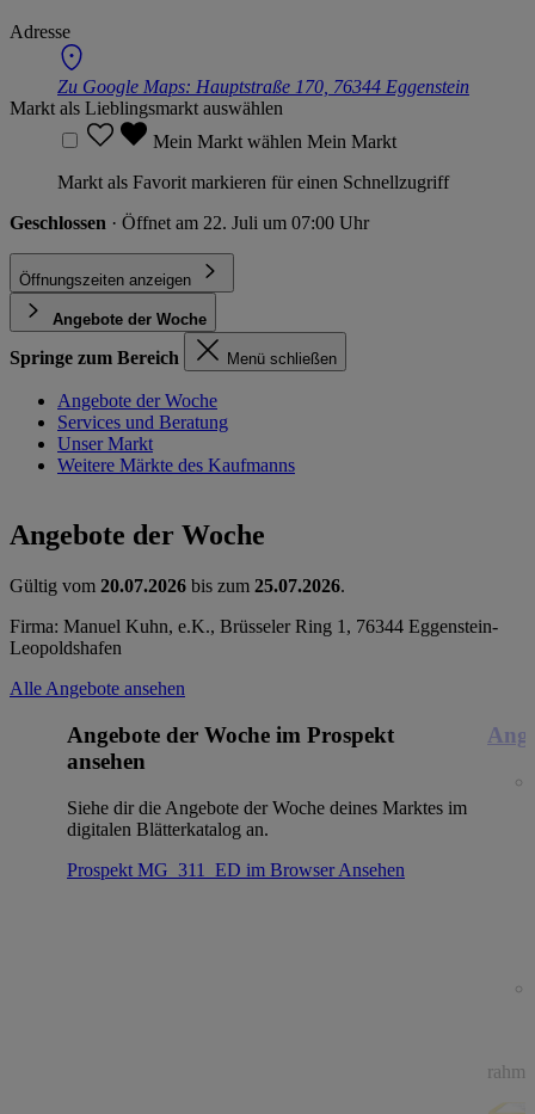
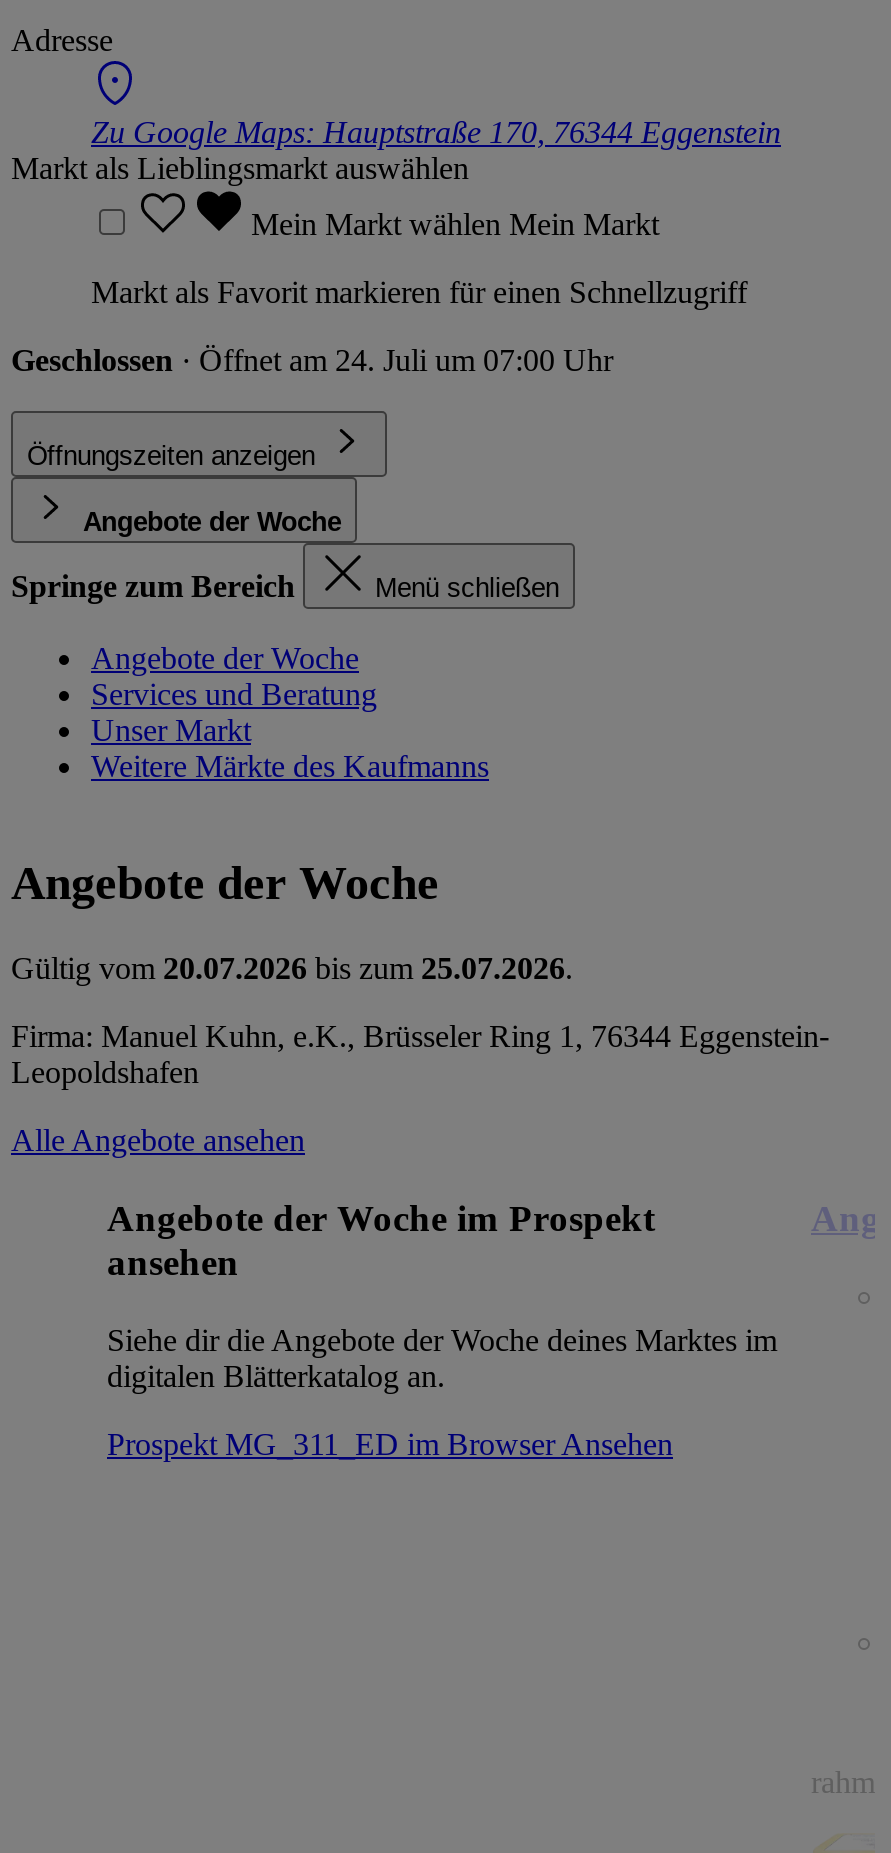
[10,212,369,232] Geschlossen · Öffnet am 22. Juli um 07:00 Uhr -> [11,342,613,376] Geschlossen · Öffnet am 24. Juli um 07:00 Uhr

